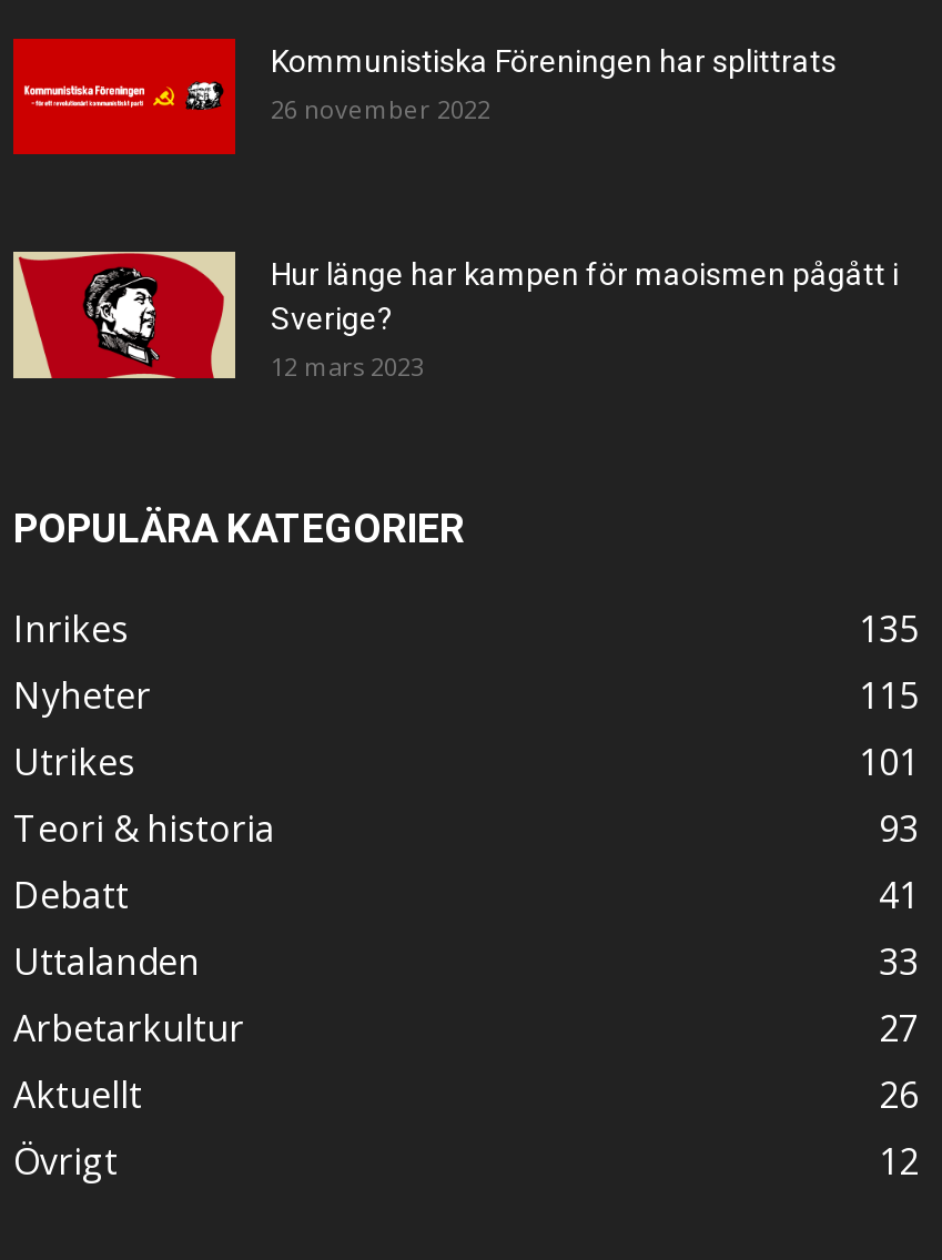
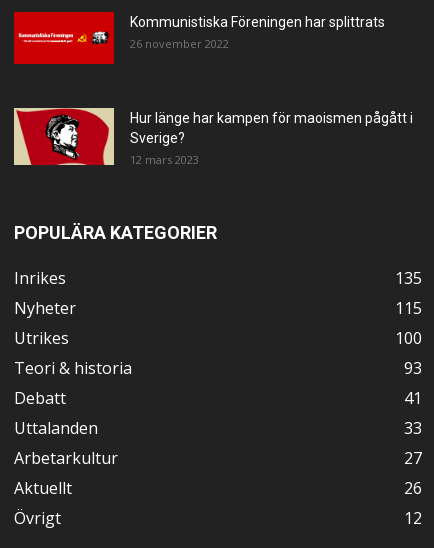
[859,738,919,787] 101 -> [395,327,422,349] 100

